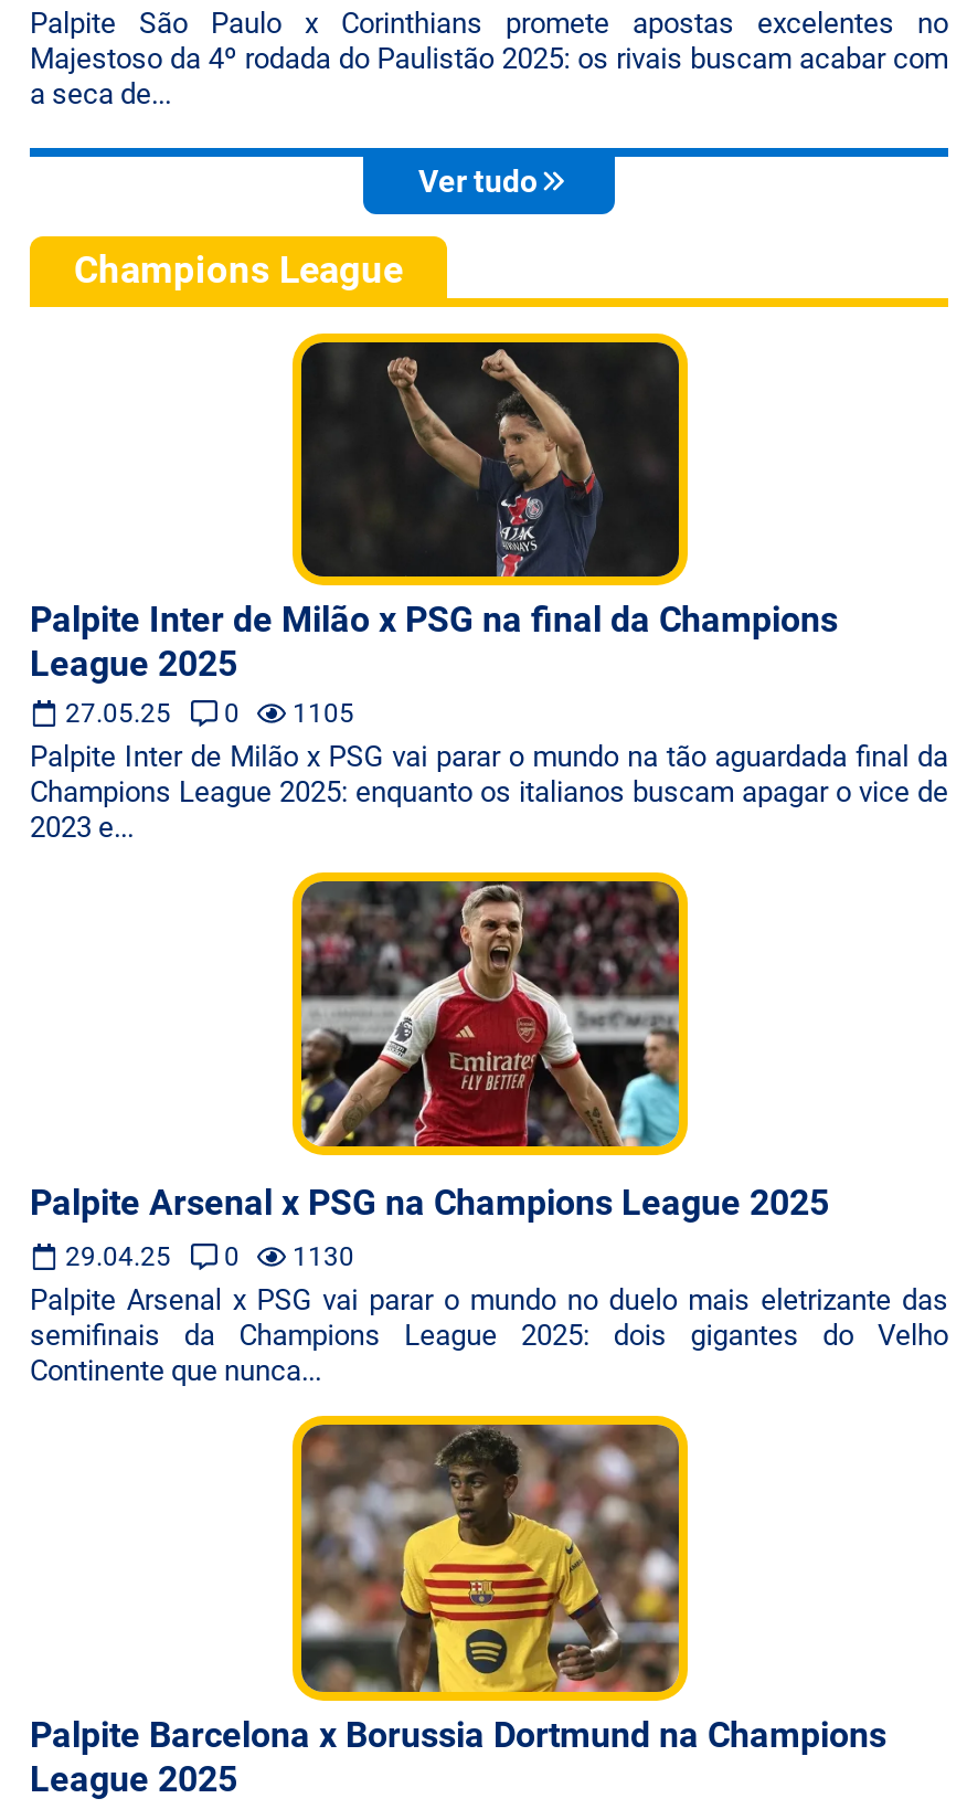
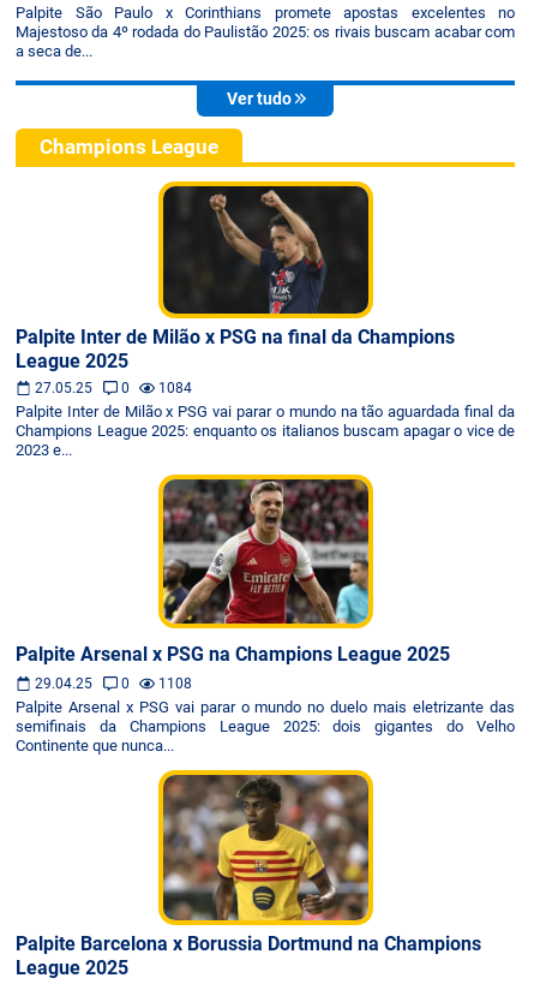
[65,697,354,728] 27.05.25 0 1105 -> [35,379,192,396] 27.05.25 0 1084
[65,1242,354,1273] 29.04.25 0 1130 -> [35,675,192,692] 29.04.25 0 1108

